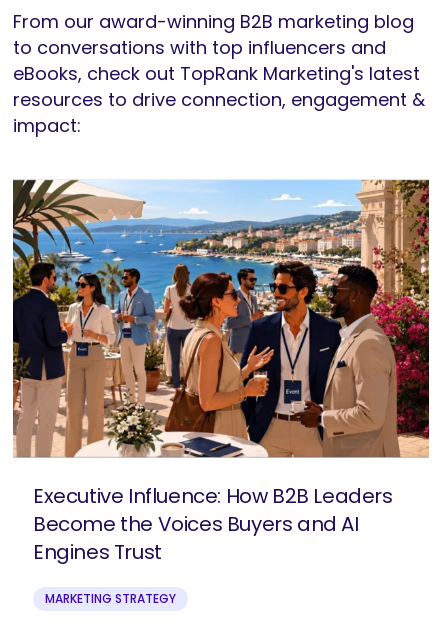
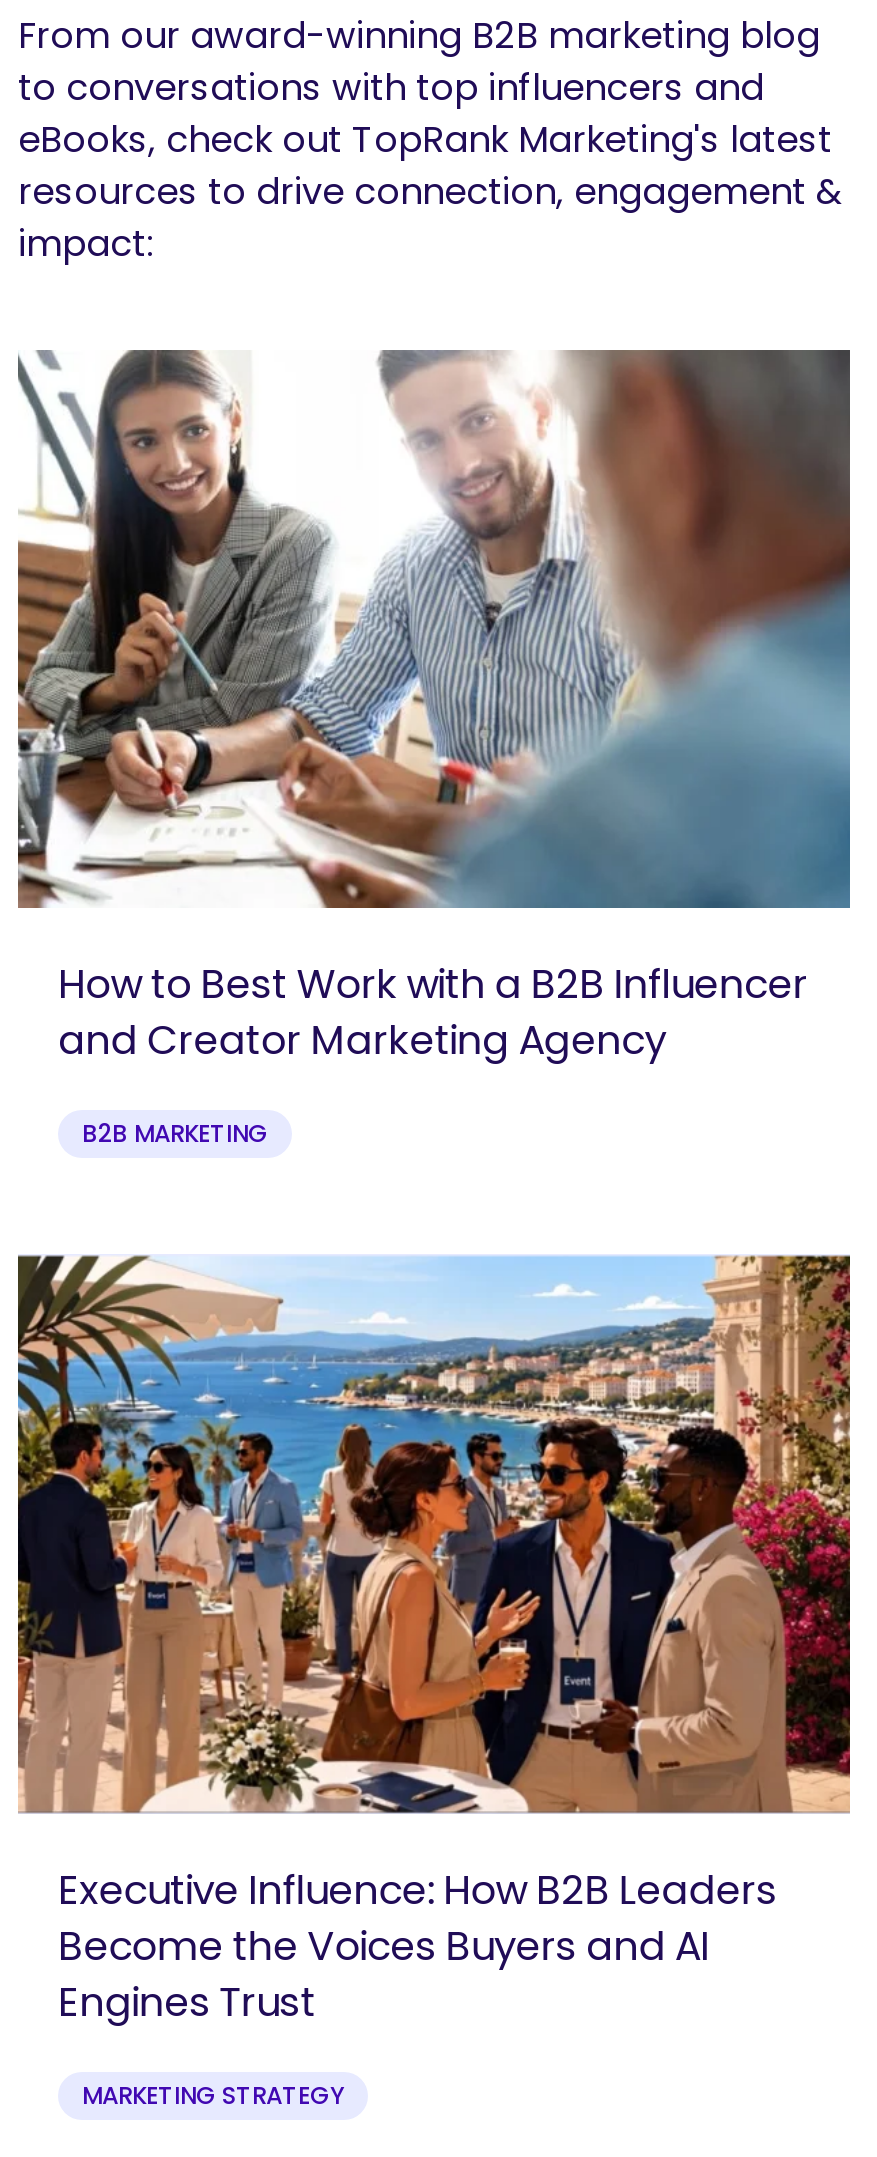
none -> [16,348,852,1151] [image] | How to Best Work with a B2B Influencer | and Creator Marketing Agency | B2B MARKETING

